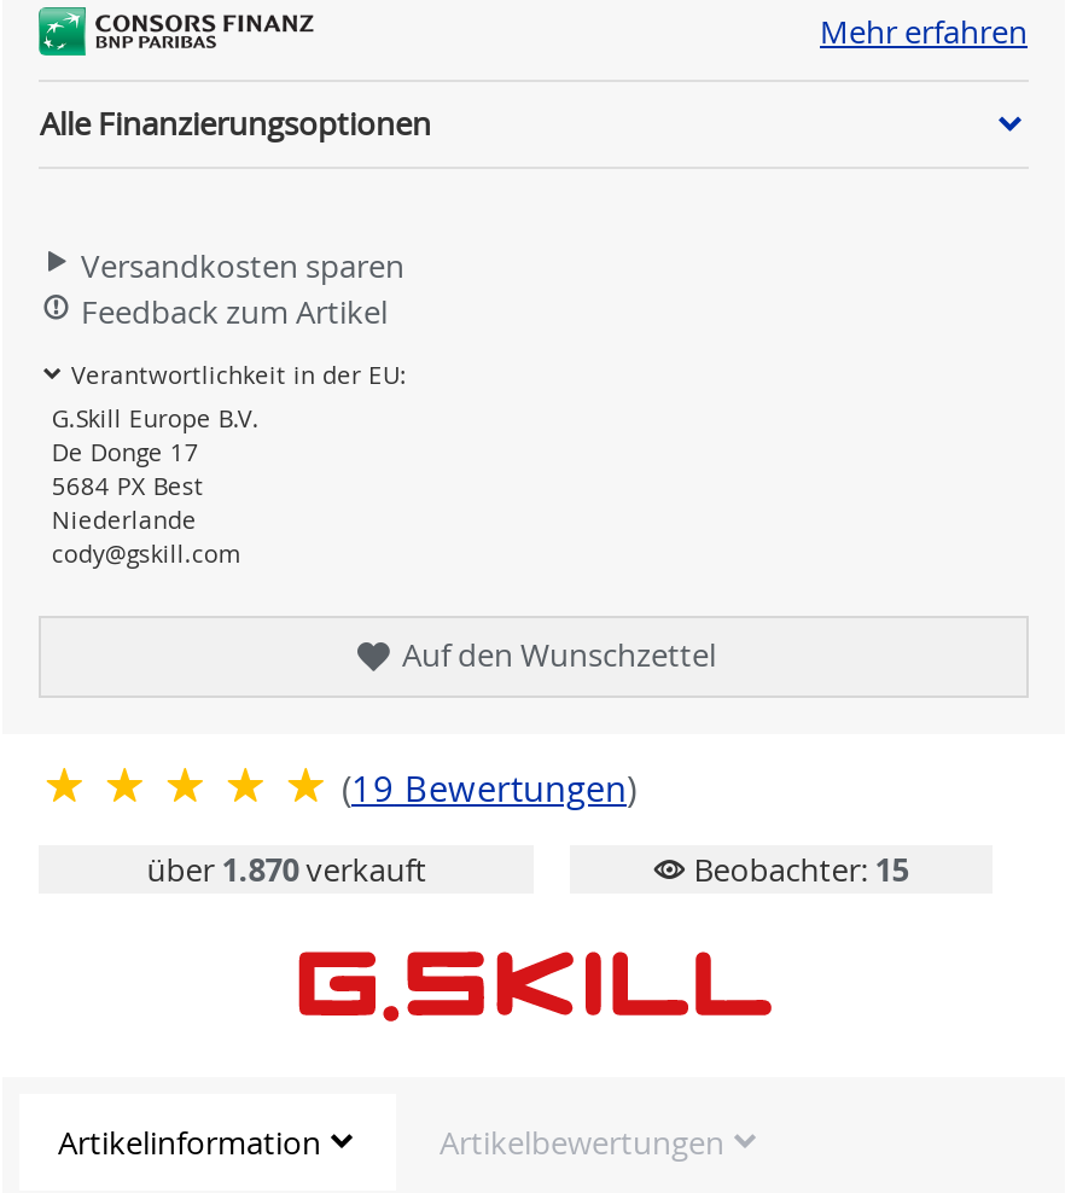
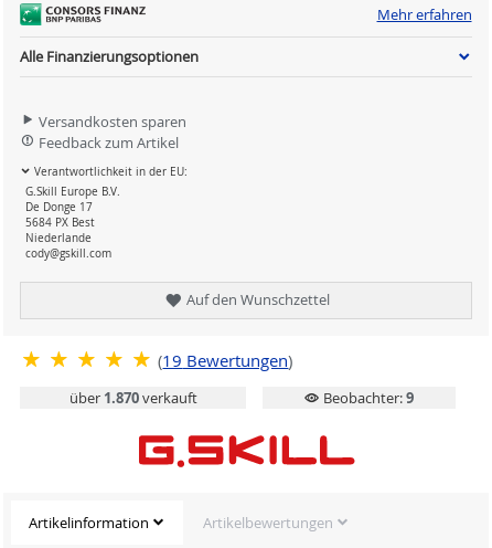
[686,847,908,890] Beobachter: 15 -> [320,387,413,407] Beobachter: 9

